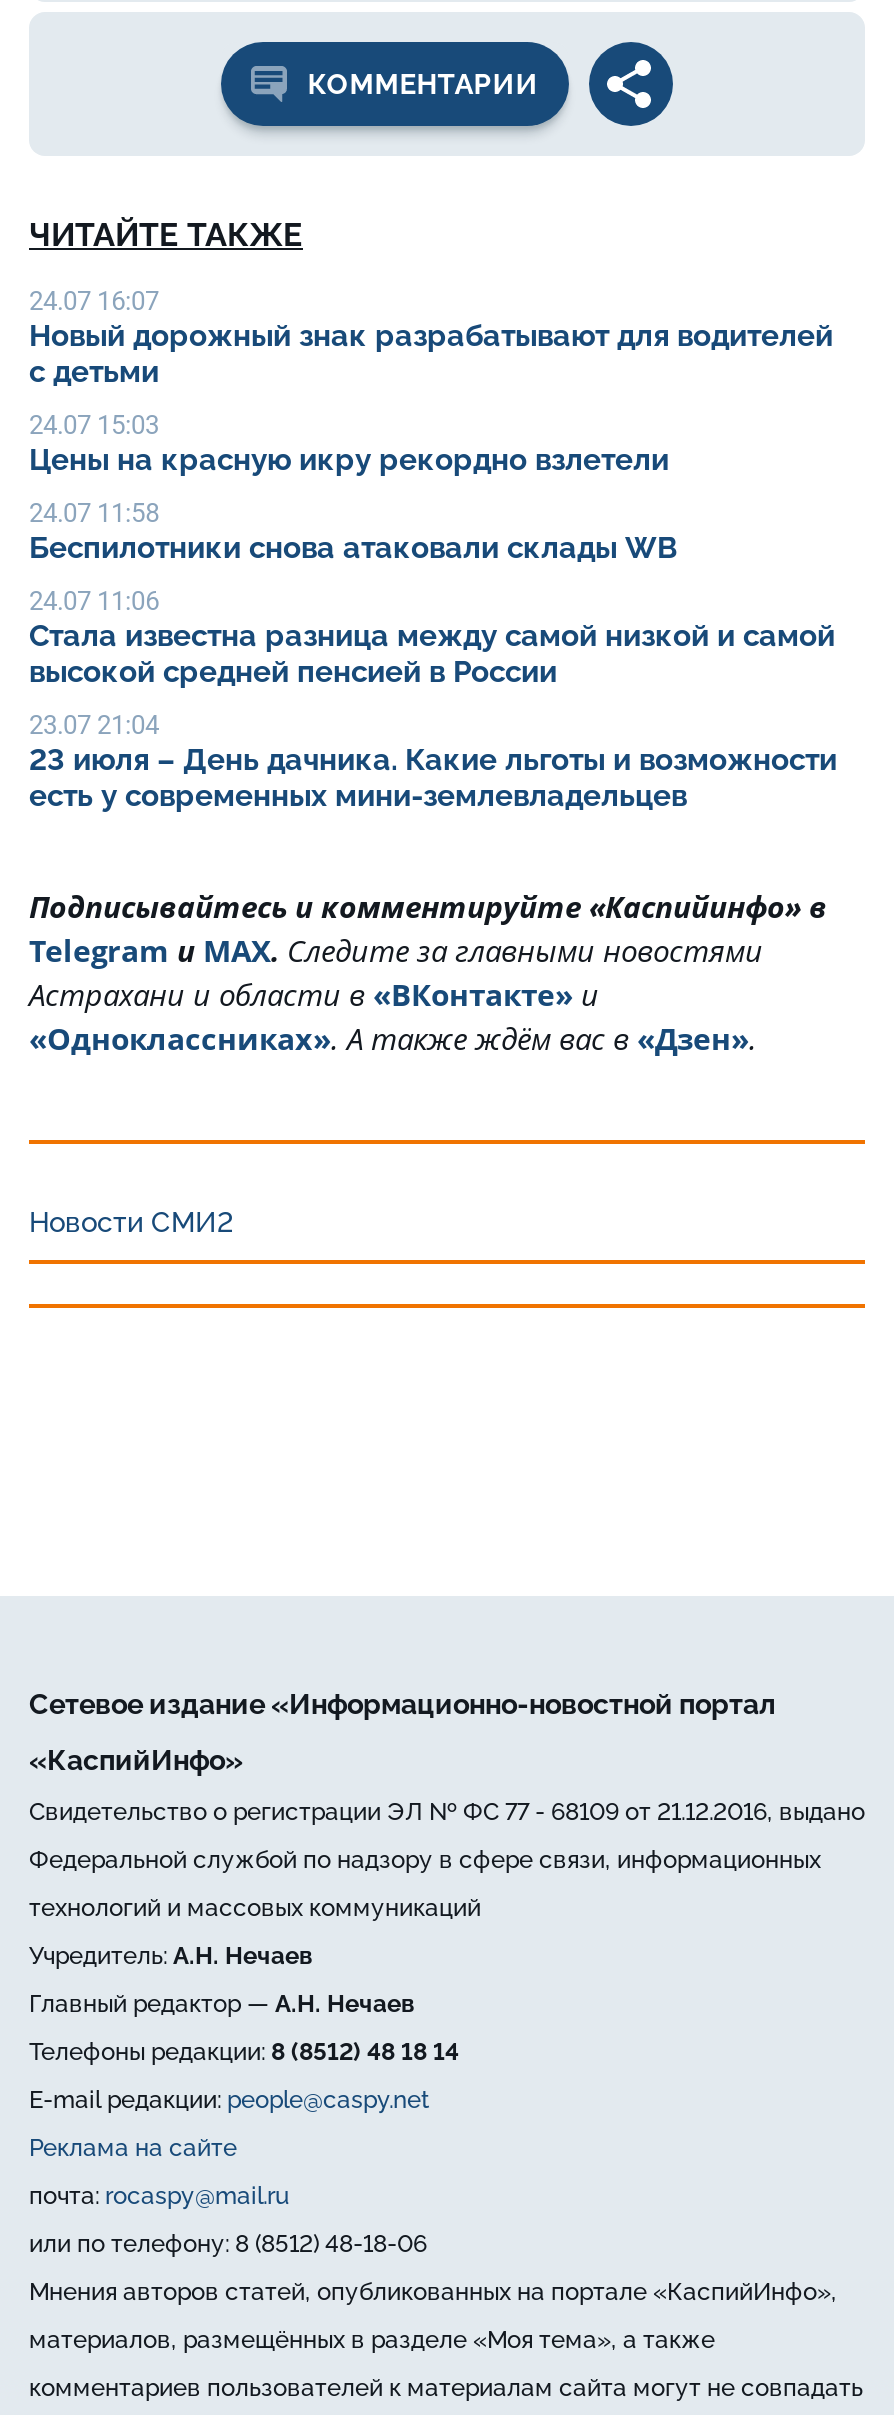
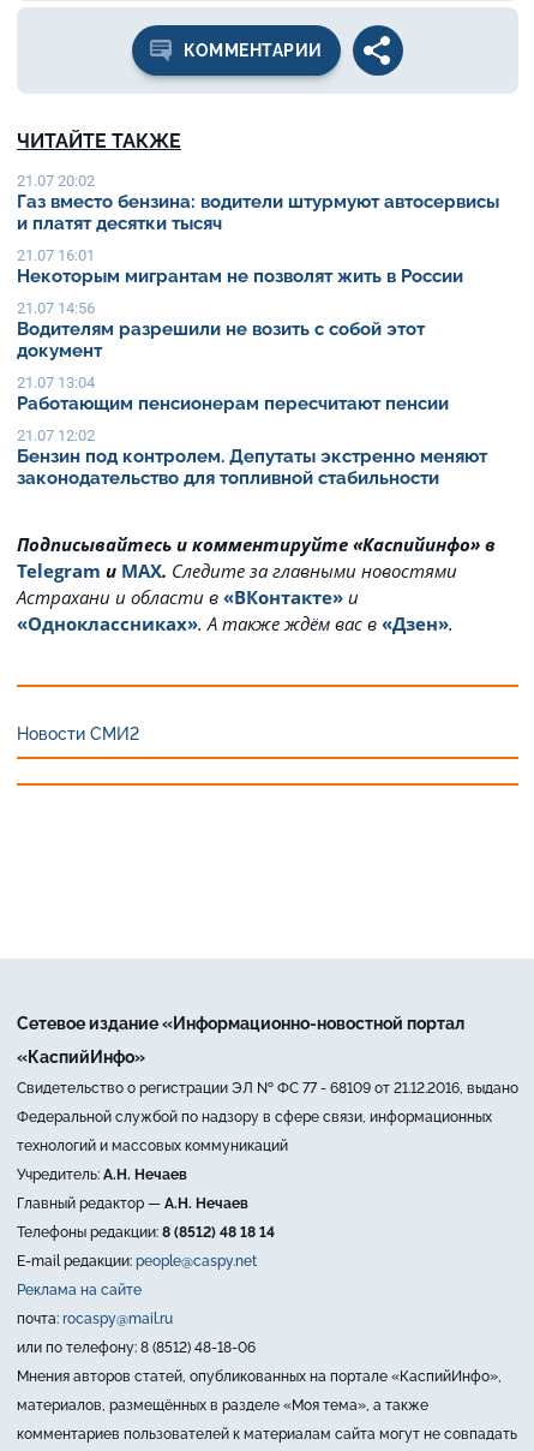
[29,286,833,390] 24.07 16:07 | Новый дорожный знак разрабатывают для водителей | с детьми -> [17,172,499,234] 21.07 20:02 | Газ вместо бензина: водители штурмуют автосервисы | и платят десятки тысяч
[29,410,677,478] 24.07 15:03 | Цены на красную икру рекордно взлетели -> [17,246,468,287] 21.07 16:01 | Некоторым мигрантам не позволят жить в России
[29,498,677,566] 24.07 11:58 | Беспилотники снова атаковали склады WB -> [17,299,425,362] 21.07 14:56 | Водителям разрешили не возить с собой этот | документ
[29,586,835,690] 24.07 11:06 | Стала известна разница между самой низкой и самой | высокой средней пенсией в России -> [17,374,454,414] 21.07 13:04 | Работающим пенсионерам пересчитают пенсии
[29,710,837,814] 23.07 21:04 | 23 июля – День дачника. Какие льготы и возможности | есть у современных мини-землевладельцев -> [17,426,487,489] 21.07 12:02 | Бензин под контролем. Депутаты экстренно меняют | законодательство для топливной стабильности

